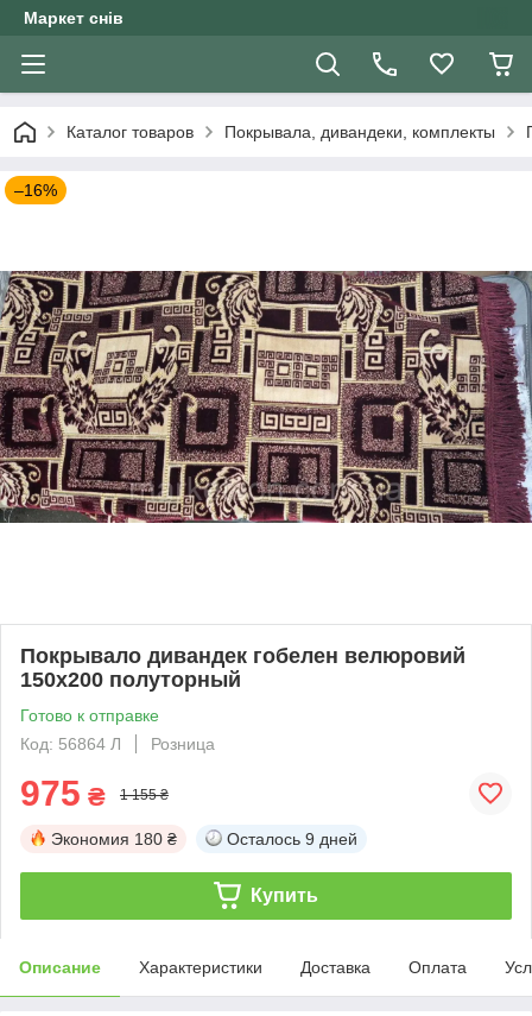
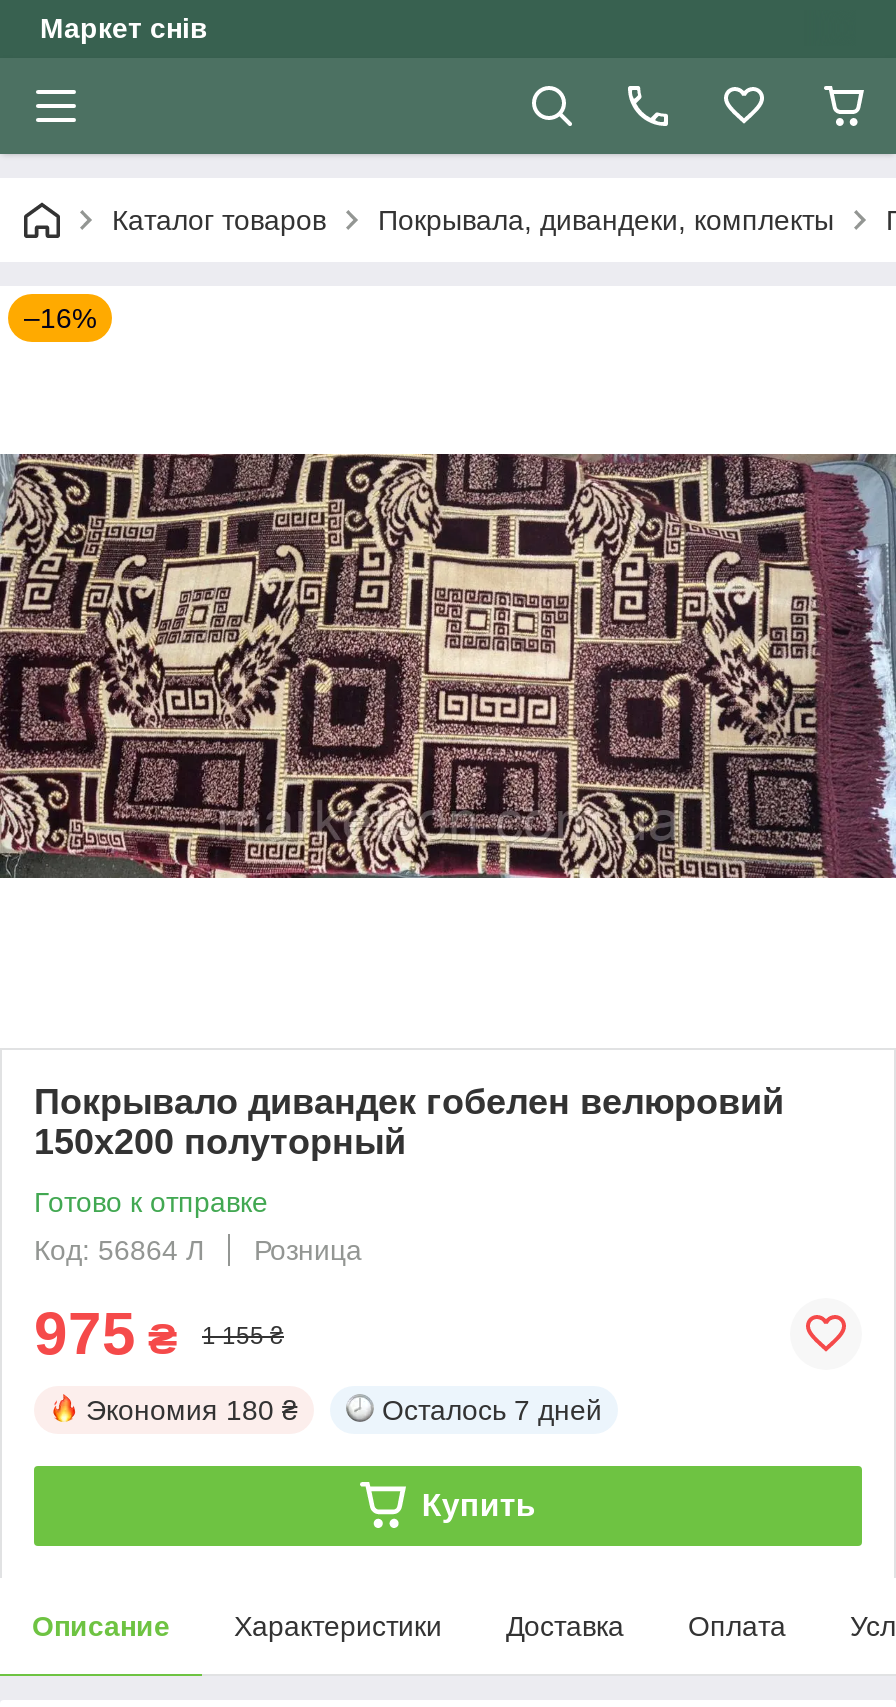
[227,829,357,848] Осталось 9 дней -> [382,1394,602,1426] Осталось 7 дней

